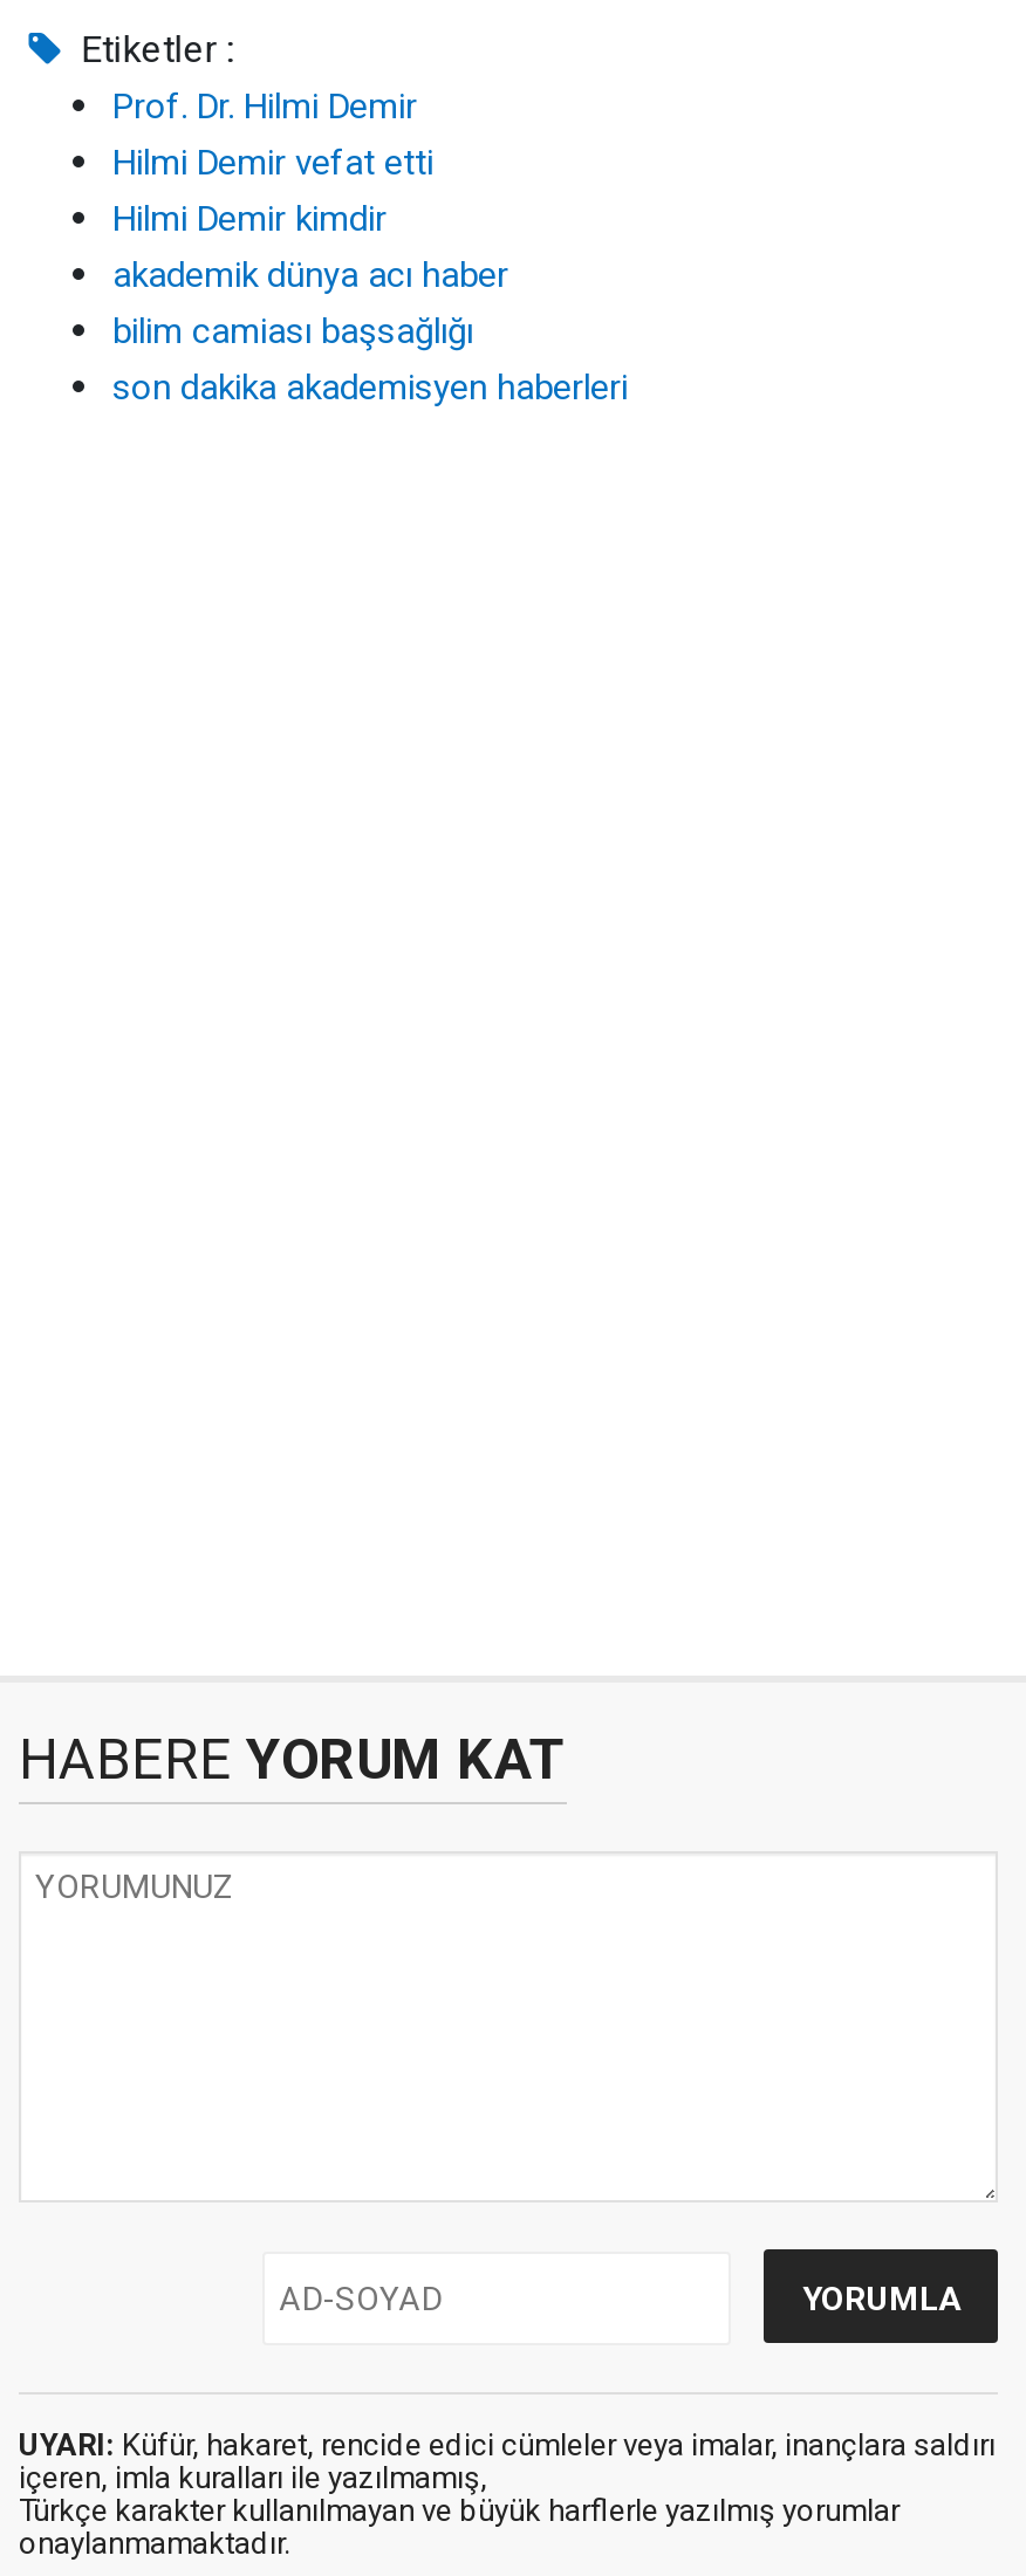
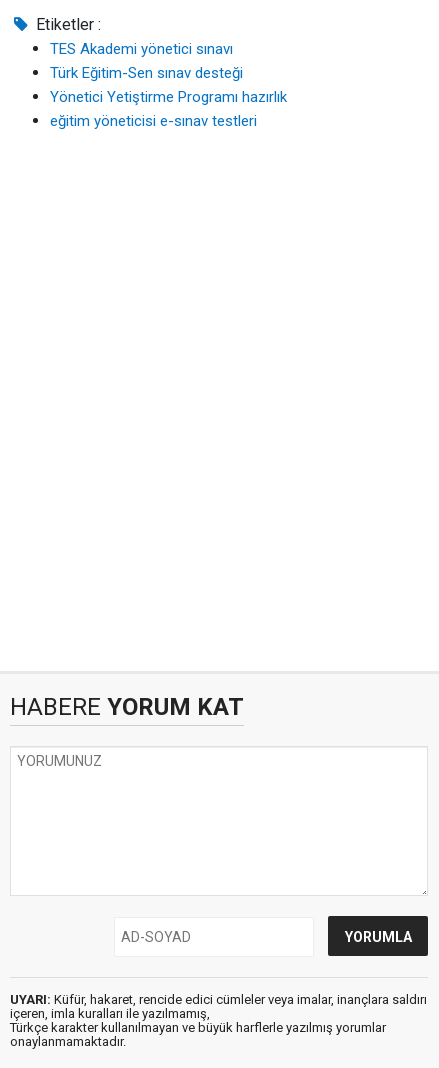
[112,85,628,409] Prof. Dr. Hilmi Demir | Hilmi Demir vefat etti | Hilmi Demir kimdir | akademik dünya acı haber | bilim camiası başsağlığı | son dakika akademisyen haberleri -> [50,40,287,130] TES Akademi yönetici sınavı | Türk Eğitim-Sen sınav desteği | Yönetici Yetiştirme Programı hazırlık | eğitim yöneticisi e-sınav testleri

